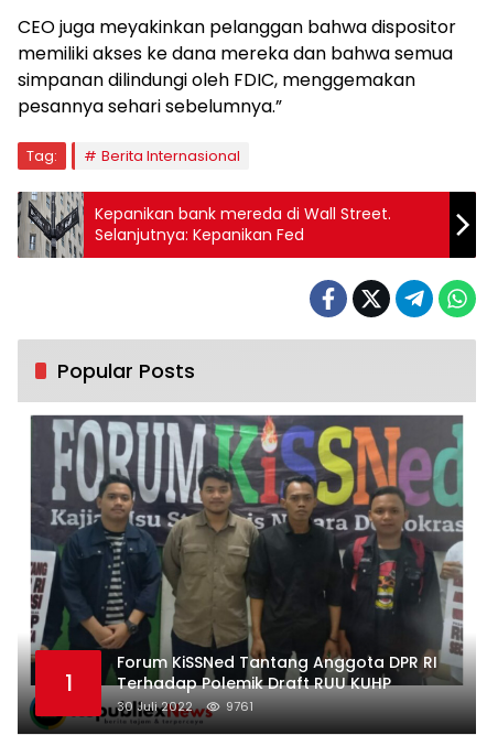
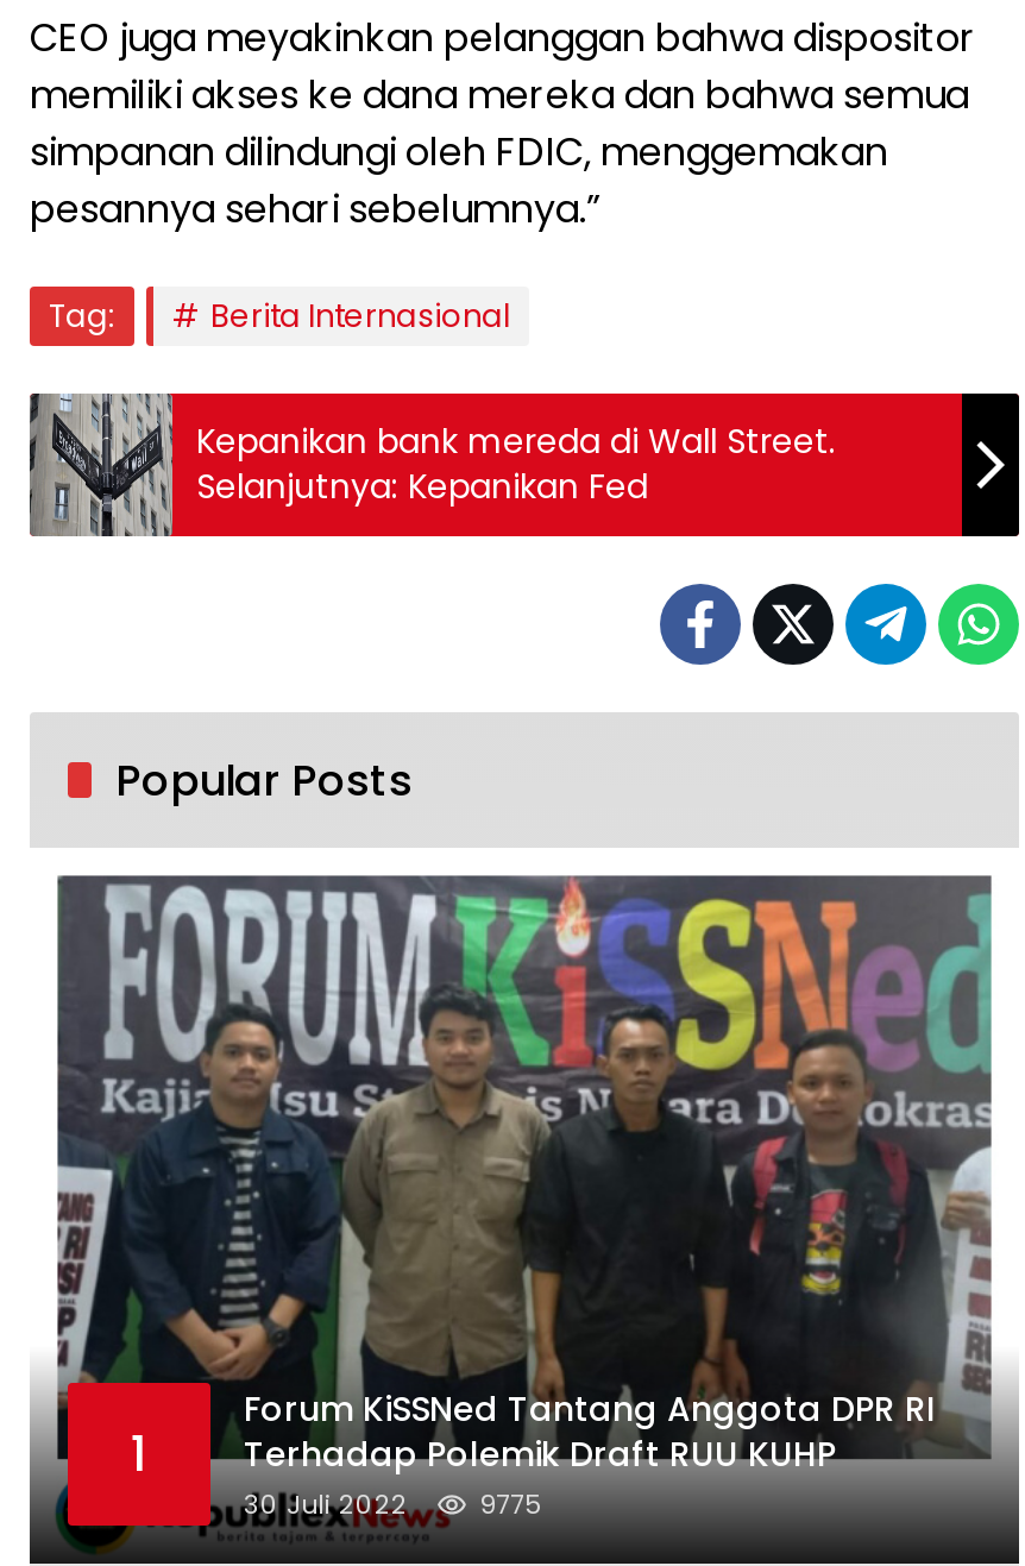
[117,698,253,715] 30 Juli 2022 9761 -> [244,1486,541,1524] 30 Juli 2022 9775

